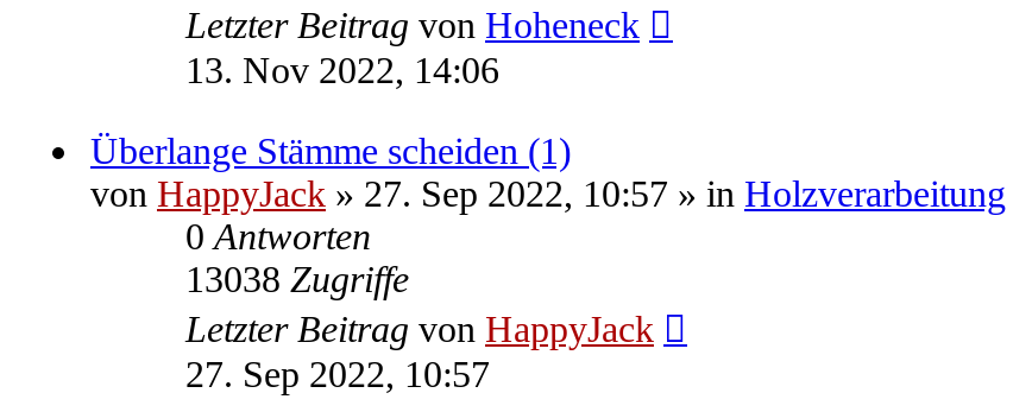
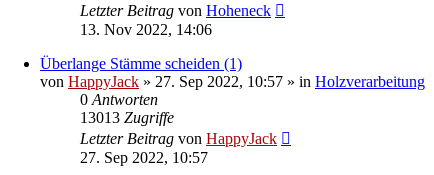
[185,259,409,299] 13038 Zugriffe -> [80,109,174,126] 13013 Zugriffe

